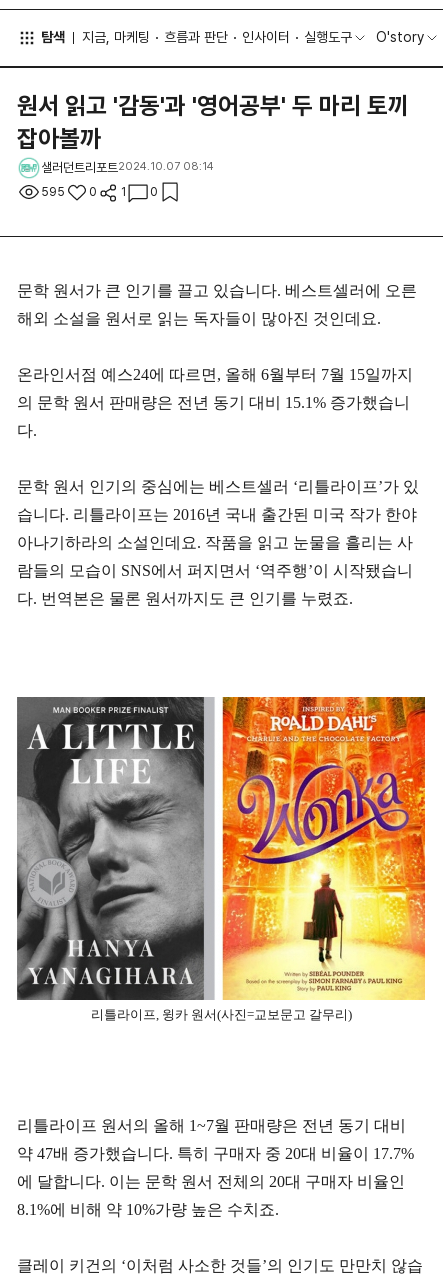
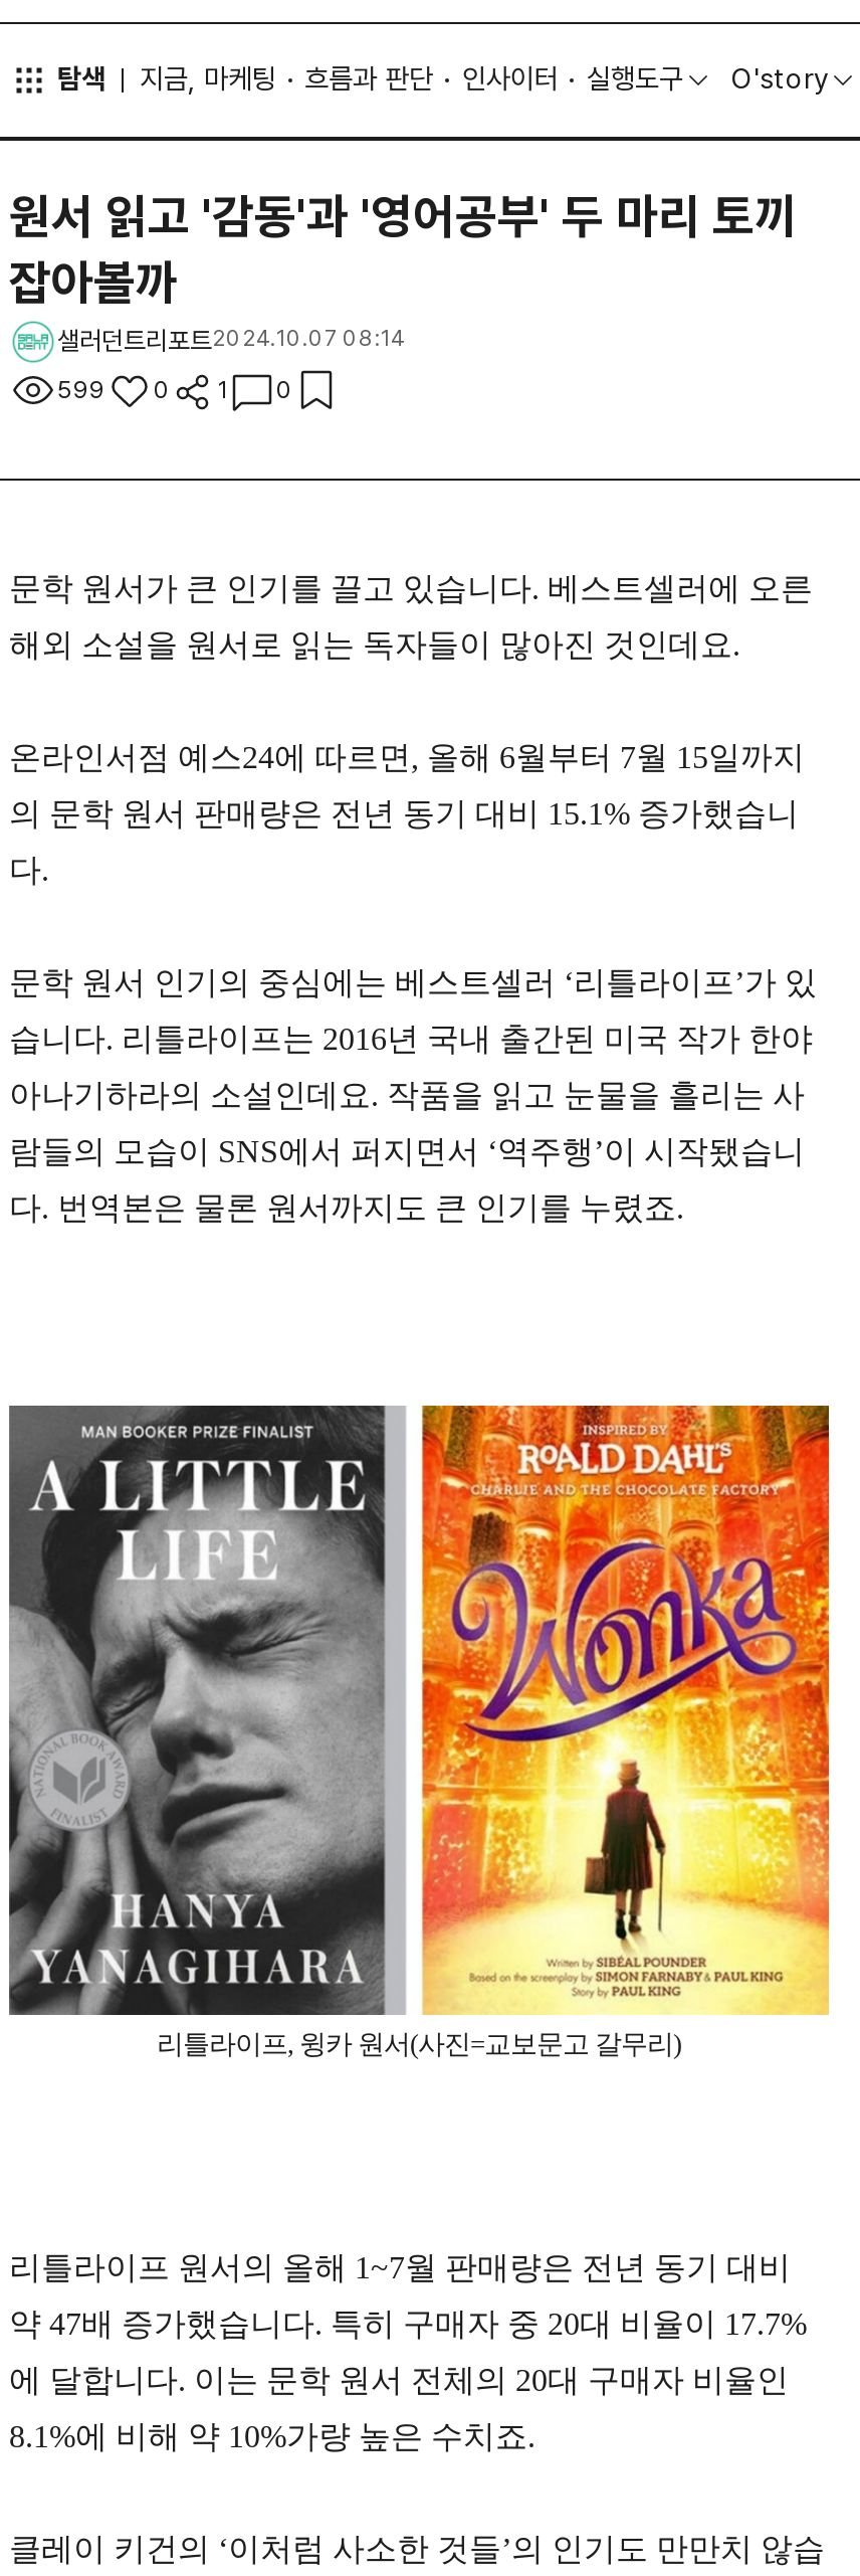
[41,185,158,199] 595 0 1 0 -> [57,376,292,405] 599 0 1 0

